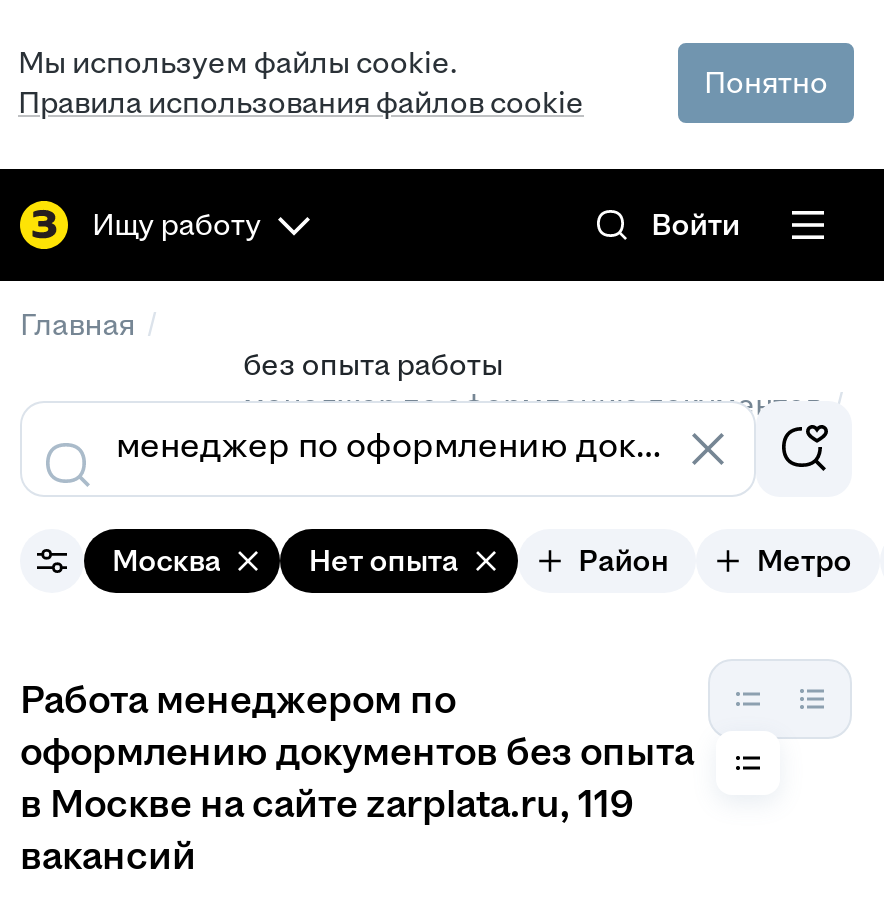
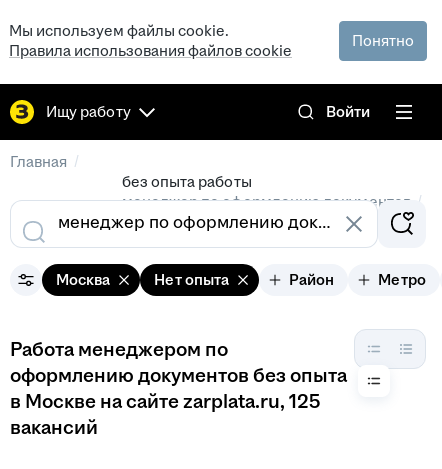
[20,783,634,825] в Москве на сайте zarplata.ru, 119 -> [10,391,320,412] в Москве на сайте zarplata.ru, 125

